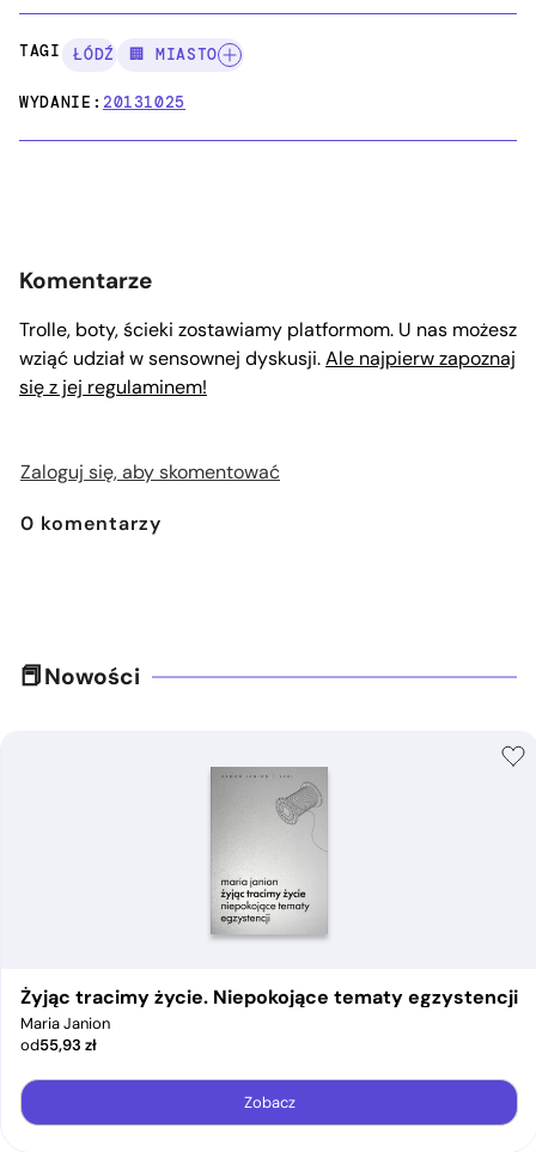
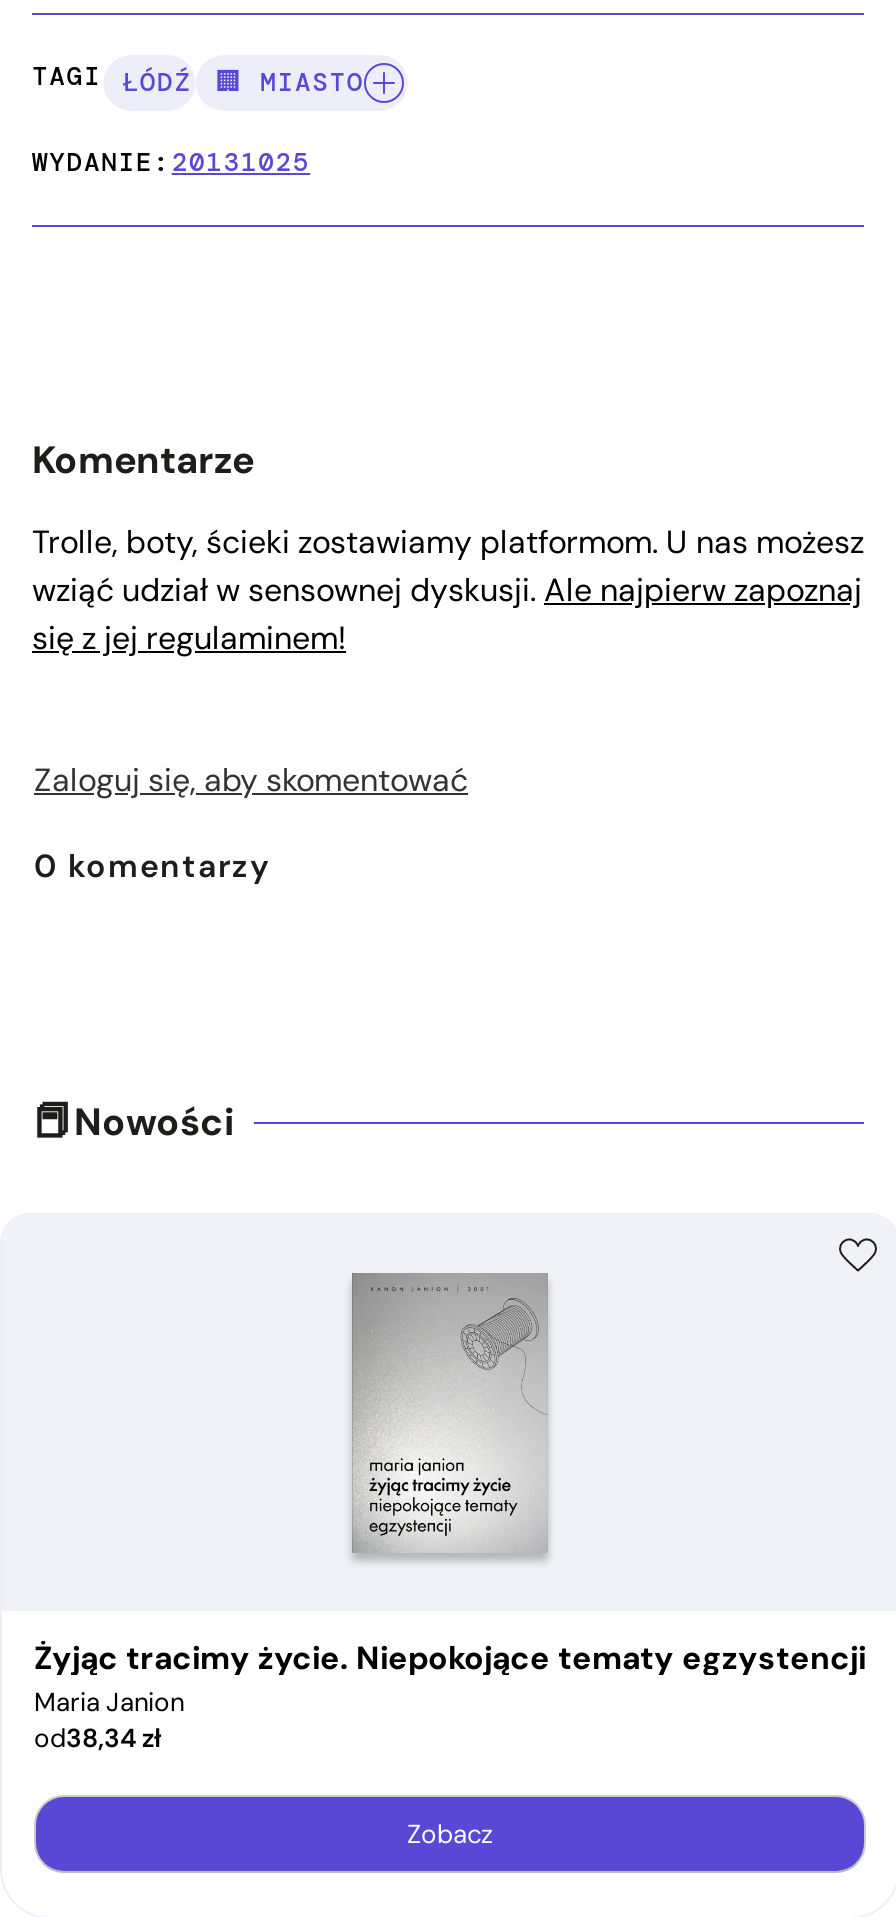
[20,1035,97,1055] od55,93 zł -> [34,1722,162,1756] od38,34 zł

